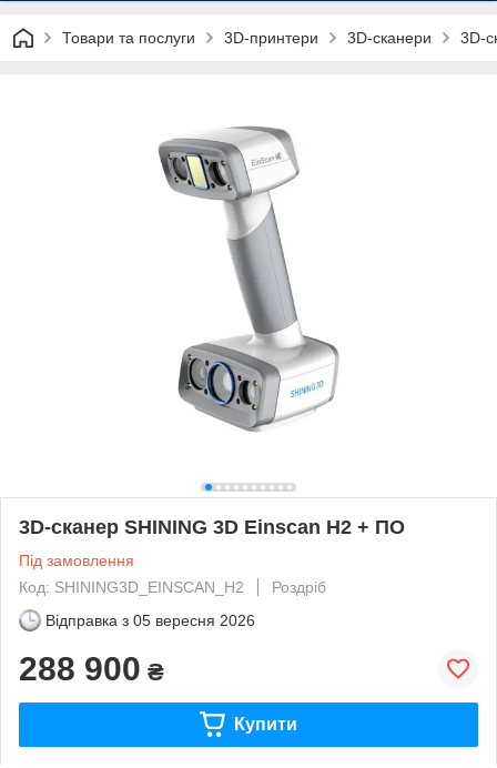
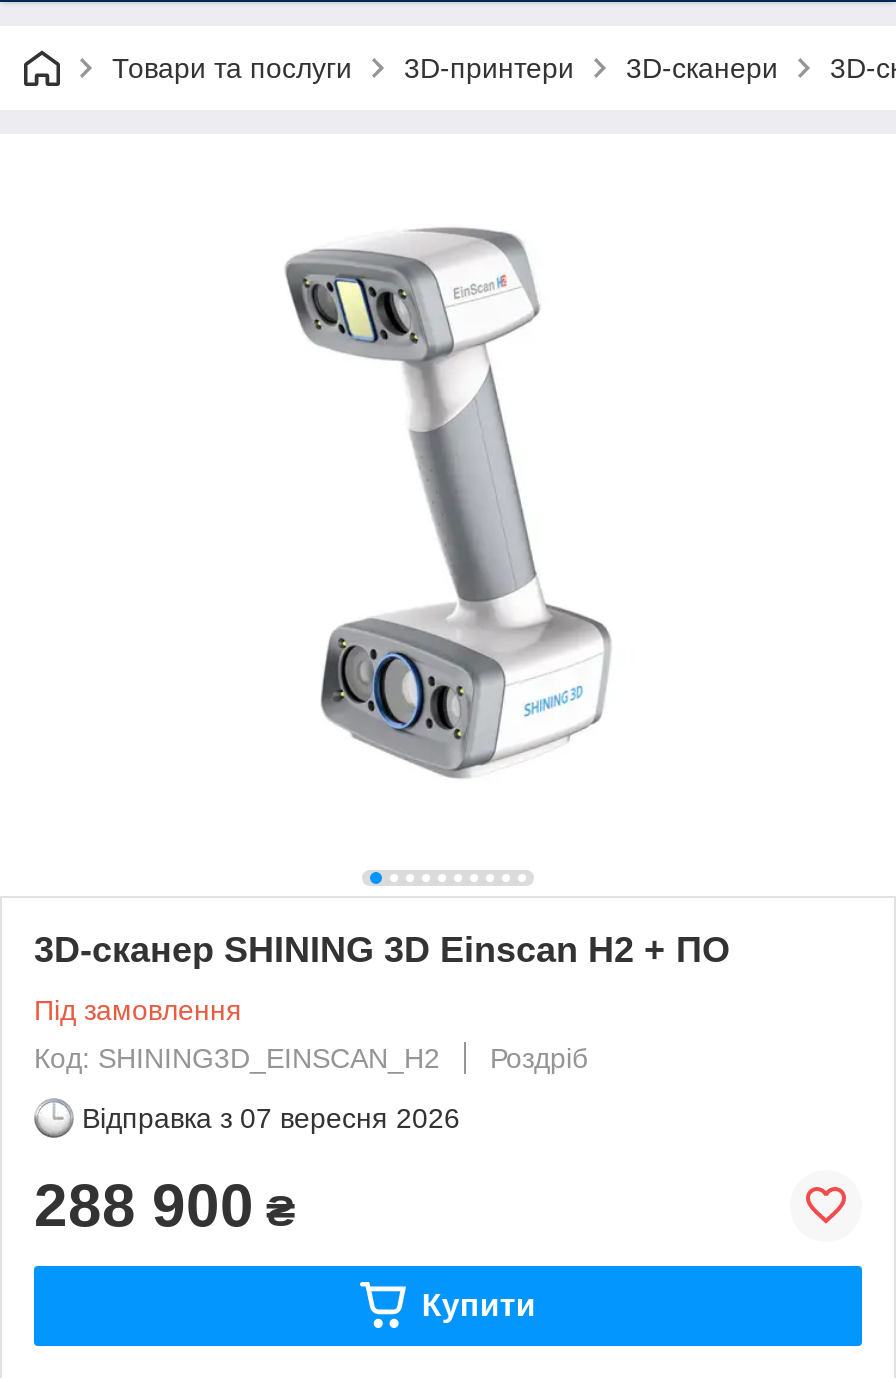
[45,611,255,629] Відправка з 05 вересня 2026 -> [82,1102,460,1134] Відправка з 07 вересня 2026

